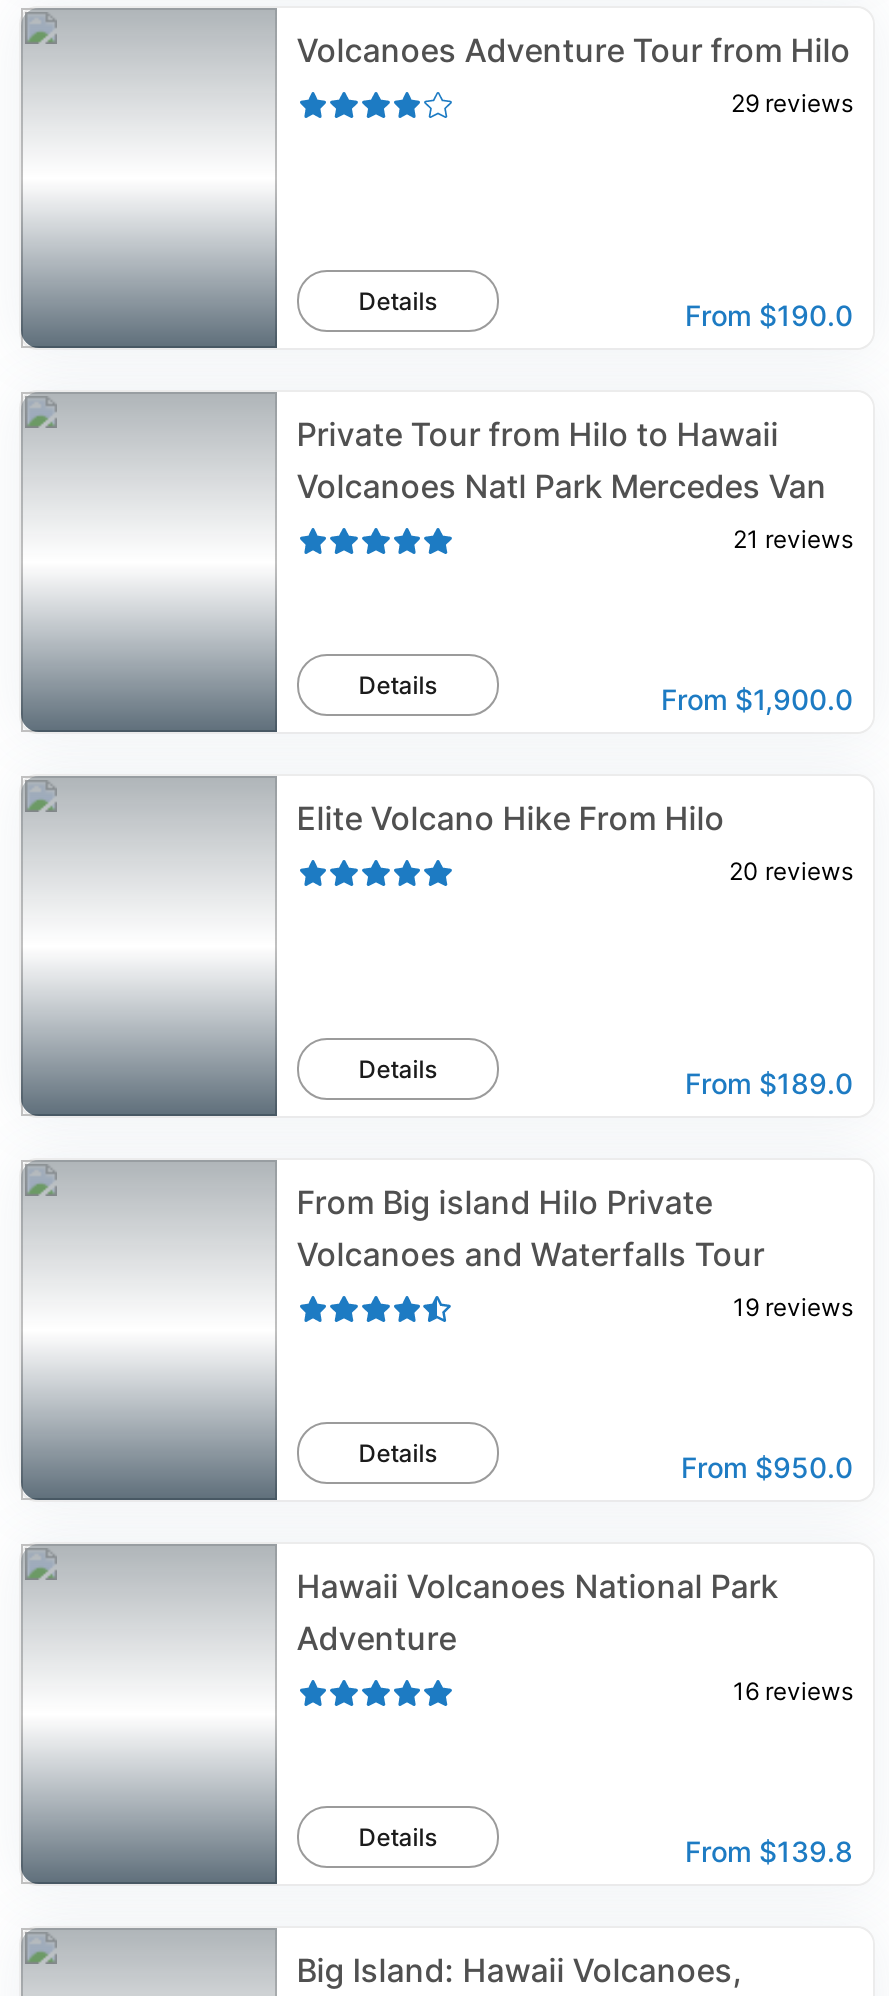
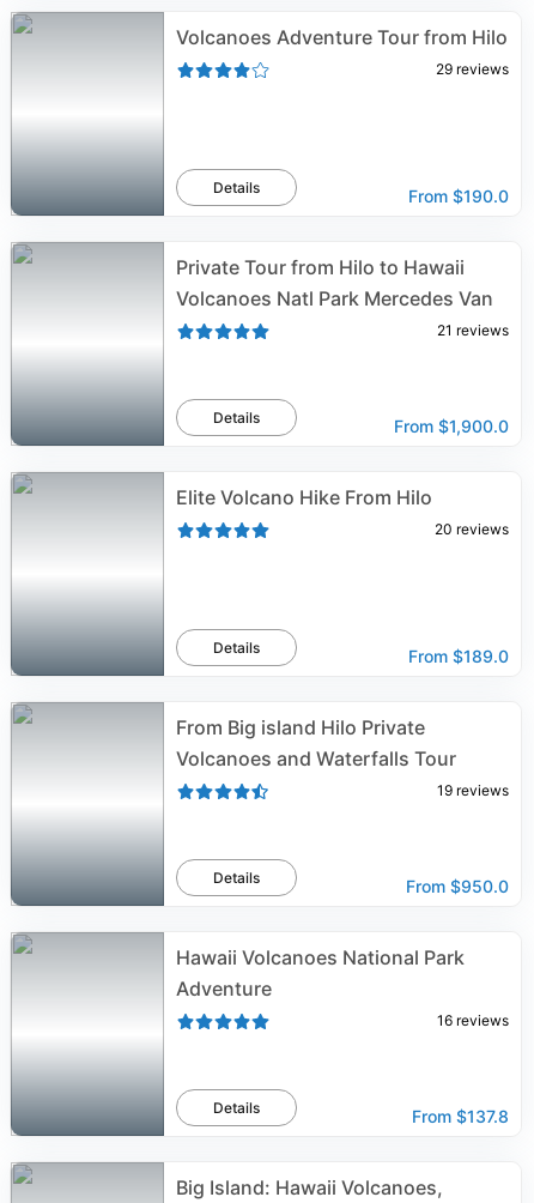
[685,1834,853,1868] From $139.8 -> [412,1106,509,1126] From $137.8

